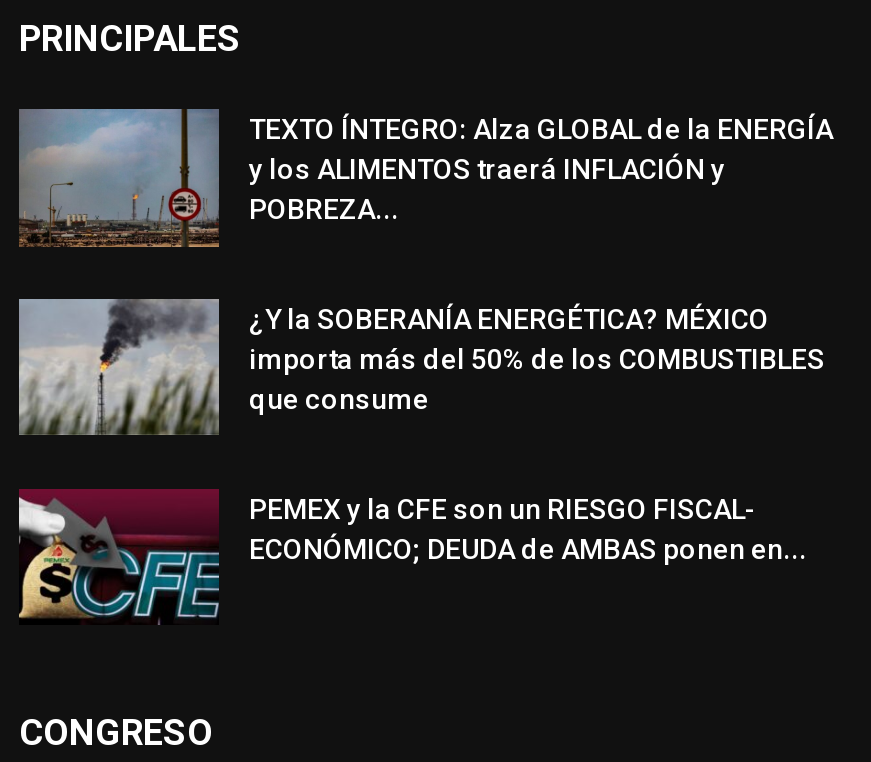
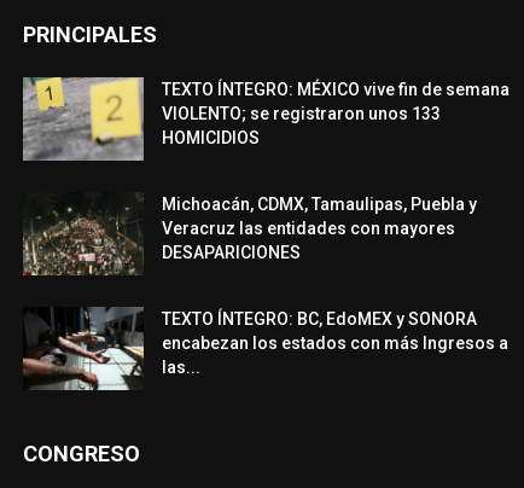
[17,108,833,248] [image] | TEXTO ÍNTEGRO: Alza GLOBAL de la ENERGÍA | y los ALIMENTOS traerá INFLACIÓN y | POBREZA... -> [23,76,510,162] [image] | TEXTO ÍNTEGRO: MÉXICO vive fin de semana | VIOLENTO; se registraron unos 133 | HOMICIDIOS
[17,296,825,436] [image] | ¿Y la SOBERANÍA ENERGÉTICA? MÉXICO | importa más del 50% de los COMBUSTIBLES | que consume -> [23,192,477,275] [image] | Michoacán, CDMX, Tamaulipas, Puebla y | Veracruz las entidades con mayores | DESAPARICIONES
[17,488,807,626] [image] | PEMEX y la CFE son un RIESGO FISCAL- | ECONÓMICO; DEUDA de AMBAS ponen en... -> [22,307,508,391] [image] | TEXTO ÍNTEGRO: BC, EdoMEX y SONORA | encabezan los estados con más Ingresos a | las...

